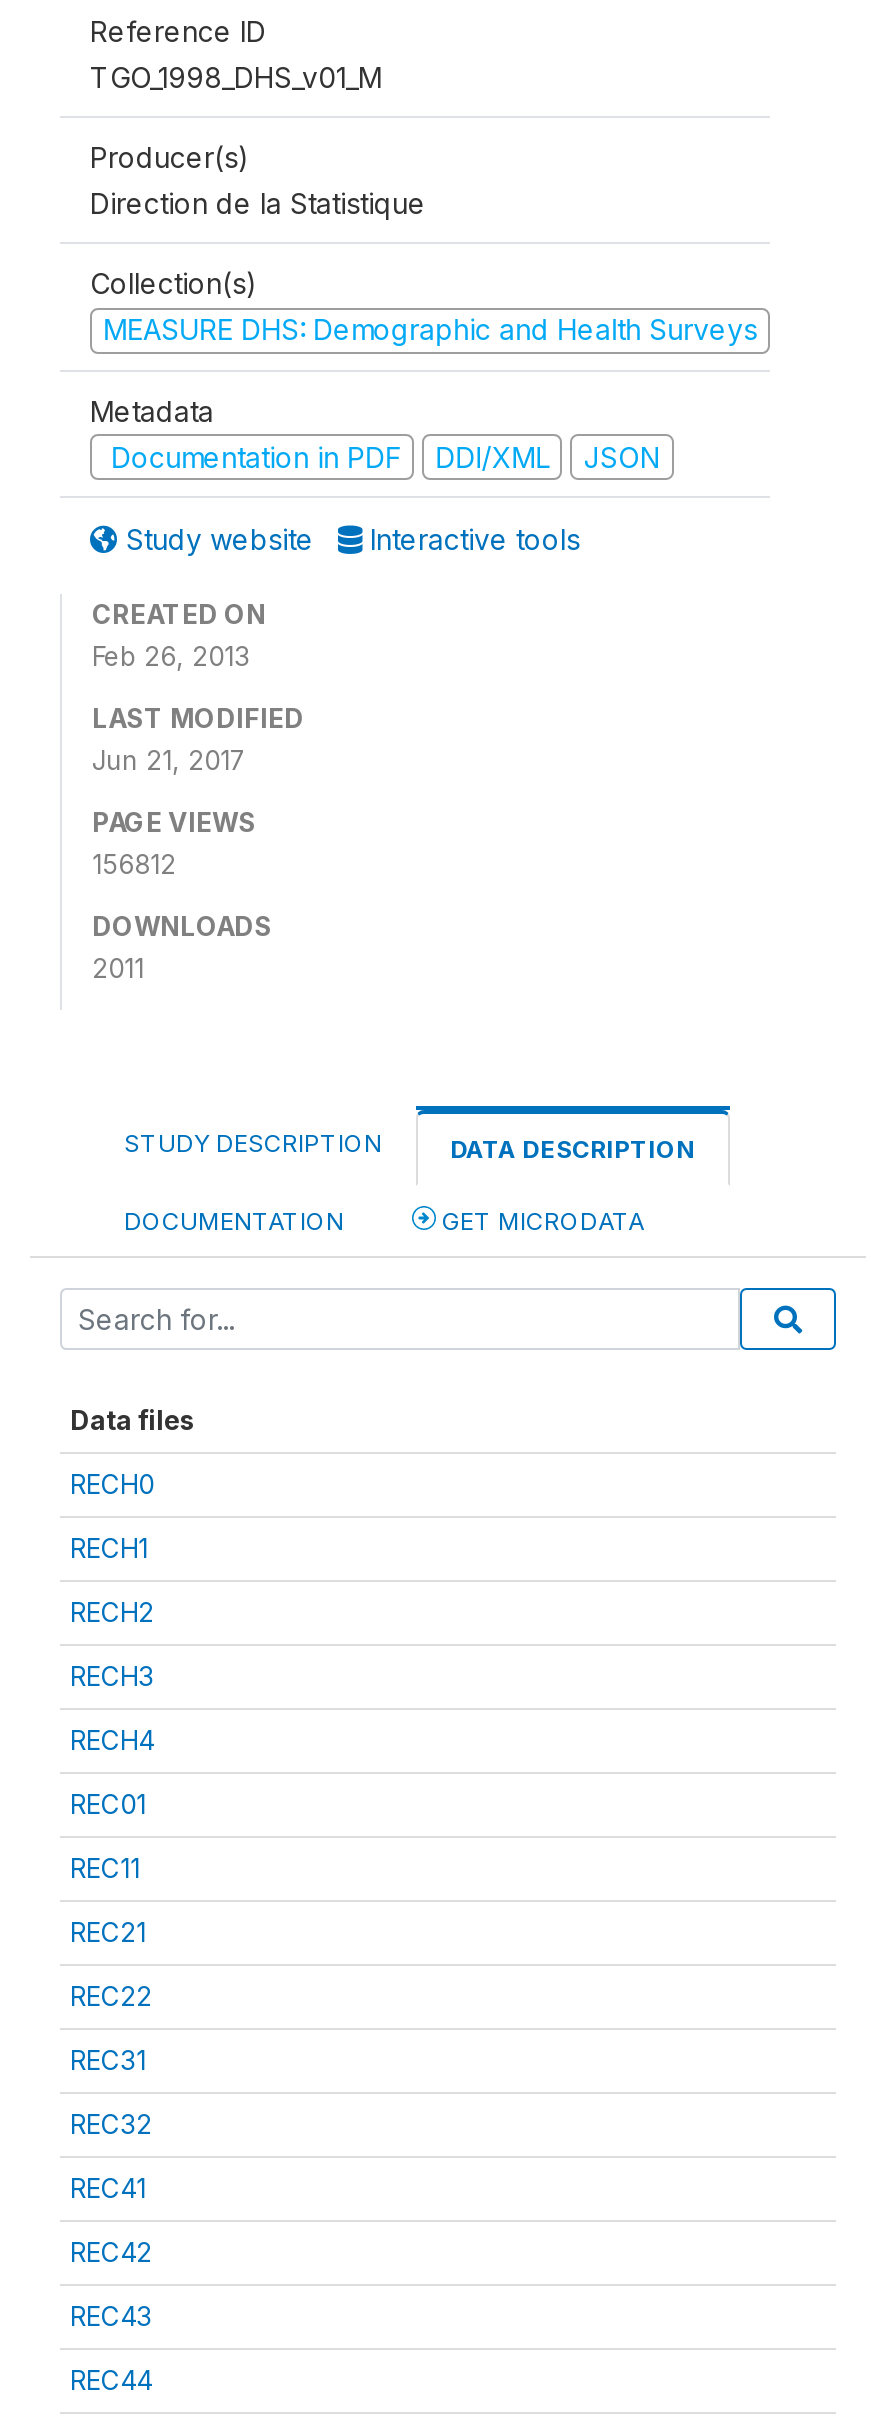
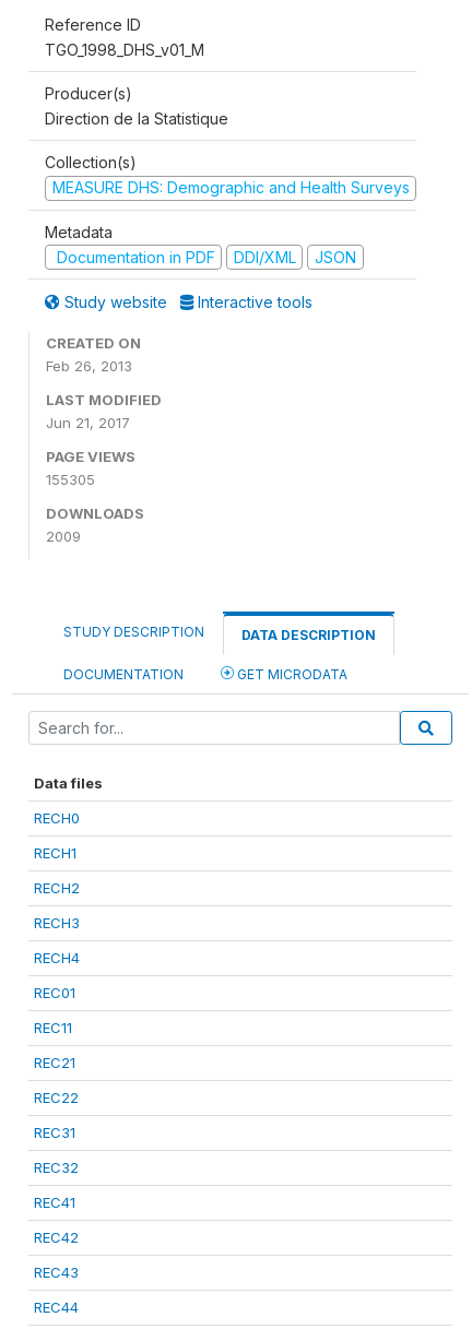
[92,848,176,880] 156812 -> [46,471,95,488] 155305
[92,952,144,984] 2011 -> [46,527,81,545] 2009

